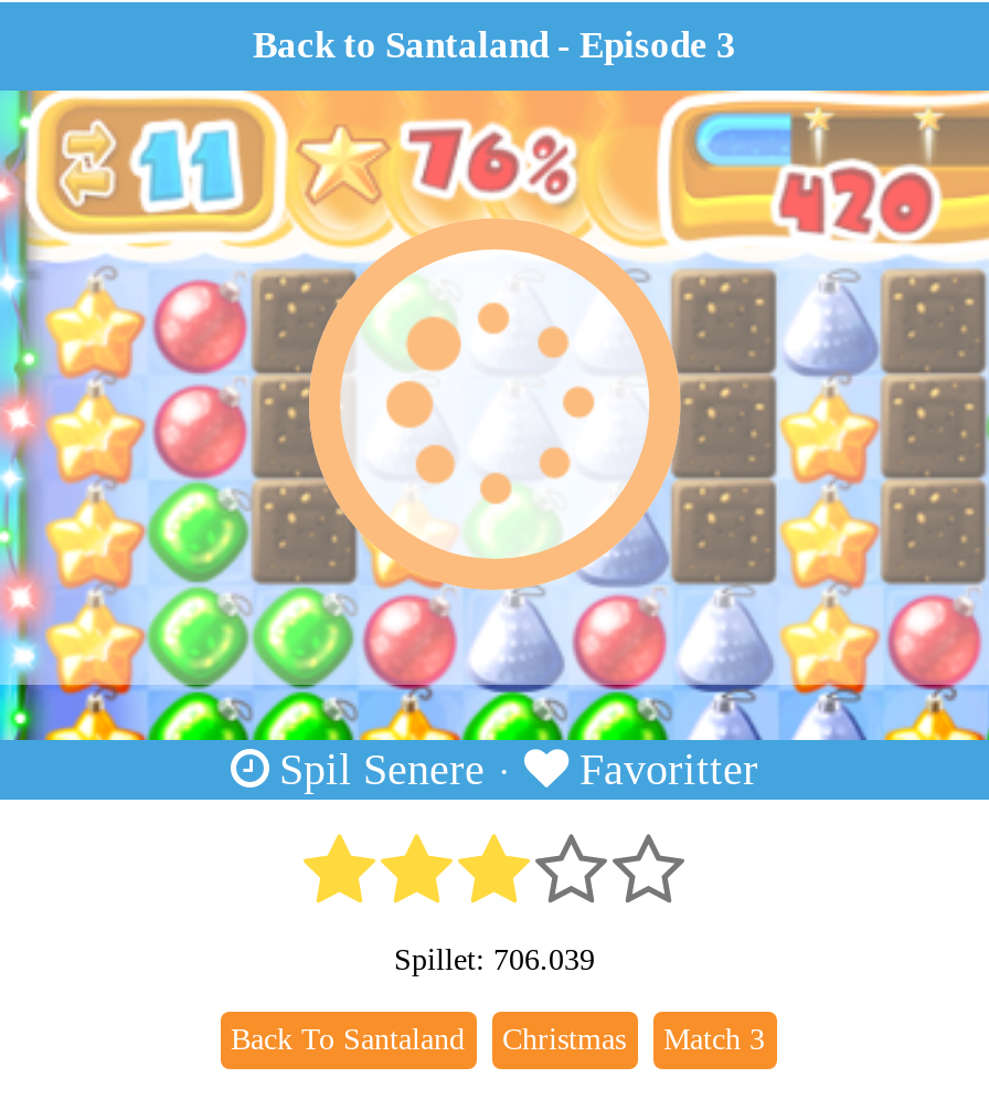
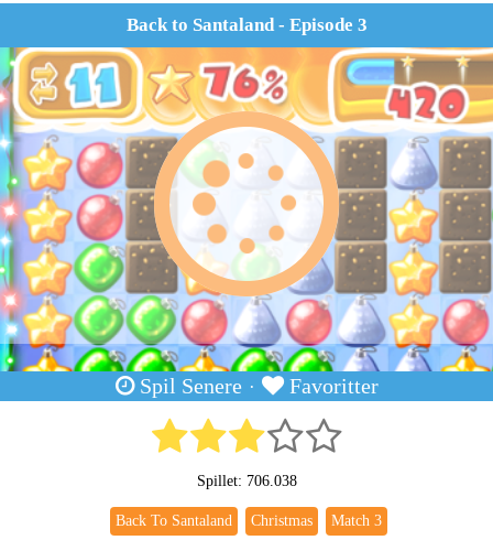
[394,944,595,977] Spillet: 706.039 -> [196,473,297,490] Spillet: 706.038

